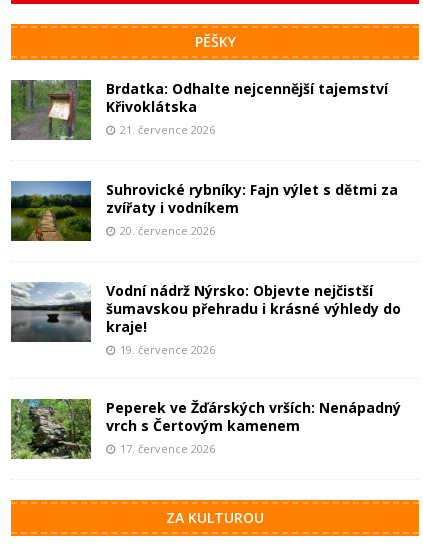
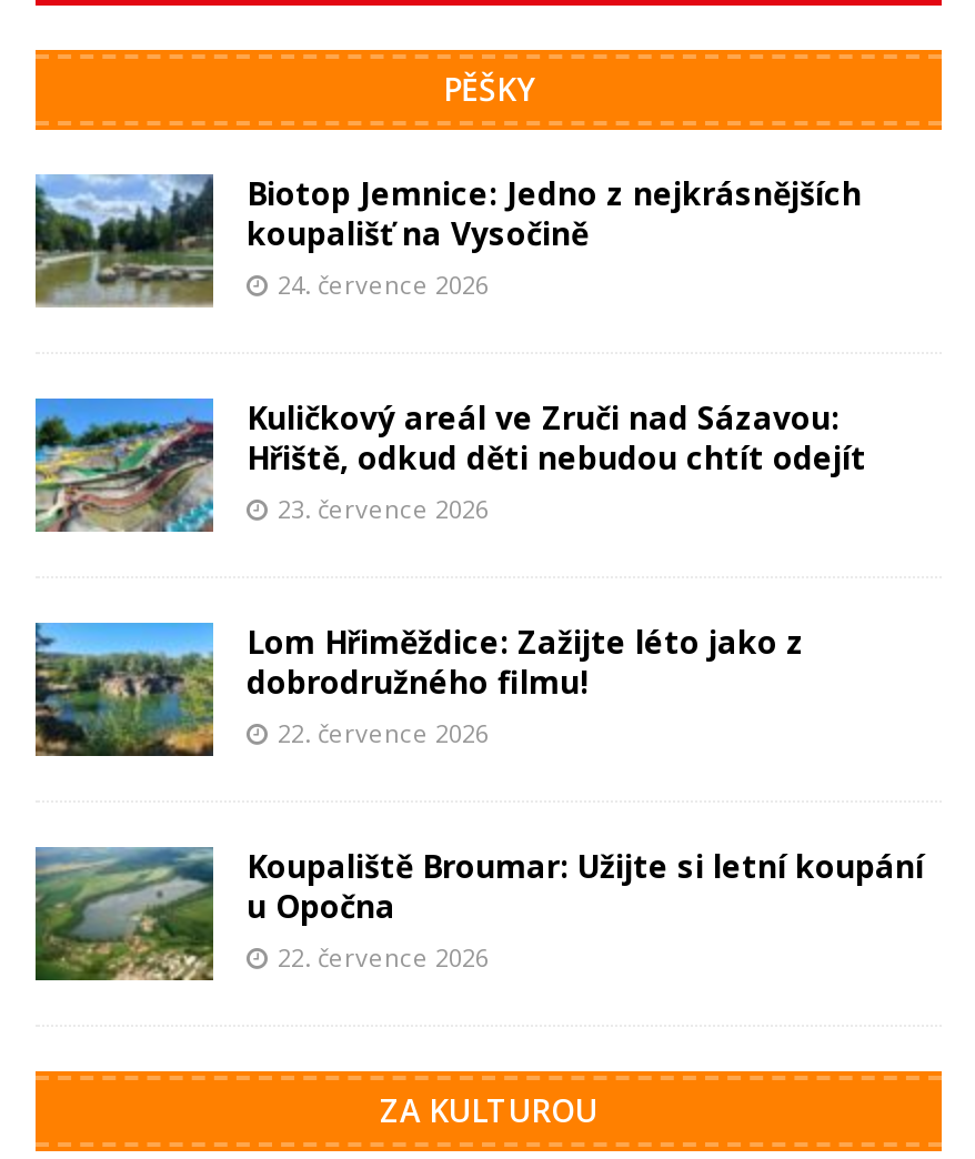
[10,79,388,139] [image] | Brdatka: Odhalte nejcennější tajemství | Křivoklátska | 21. července 2026 -> [36,172,862,305] [image] | Biotop Jemnice: Jedno z nejkrásnějších | koupališť na Vysočině | 24. července 2026
[10,180,398,242] [image] | Suhrovické rybníky: Fajn výlet s dětmi za | zvířaty i vodníkem | 20. července 2026 -> [33,397,866,534] [image] | Kuličkový areál ve Zruči nad Sázavou: | Hřiště, odkud děti nebudou chtít odejít | 23. července 2026
[11,281,401,357] [image] | Vodní nádrž Nýrsko: Objevte nejčistší | šumavskou přehradu i krásné výhledy do | kraje! | 19. července 2026 -> [36,621,804,756] [image] | Lom Hřiměždice: Zažijte léto jako z | dobrodružného filmu! | 22. července 2026
[11,398,401,460] [image] | Peperek ve Žďárských vrších: Nenápadný | vrch s Čertovým kamenem | 17. července 2026 -> [36,845,924,982] [image] | Koupaliště Broumar: Užijte si letní koupání | u Opočna | 22. července 2026

